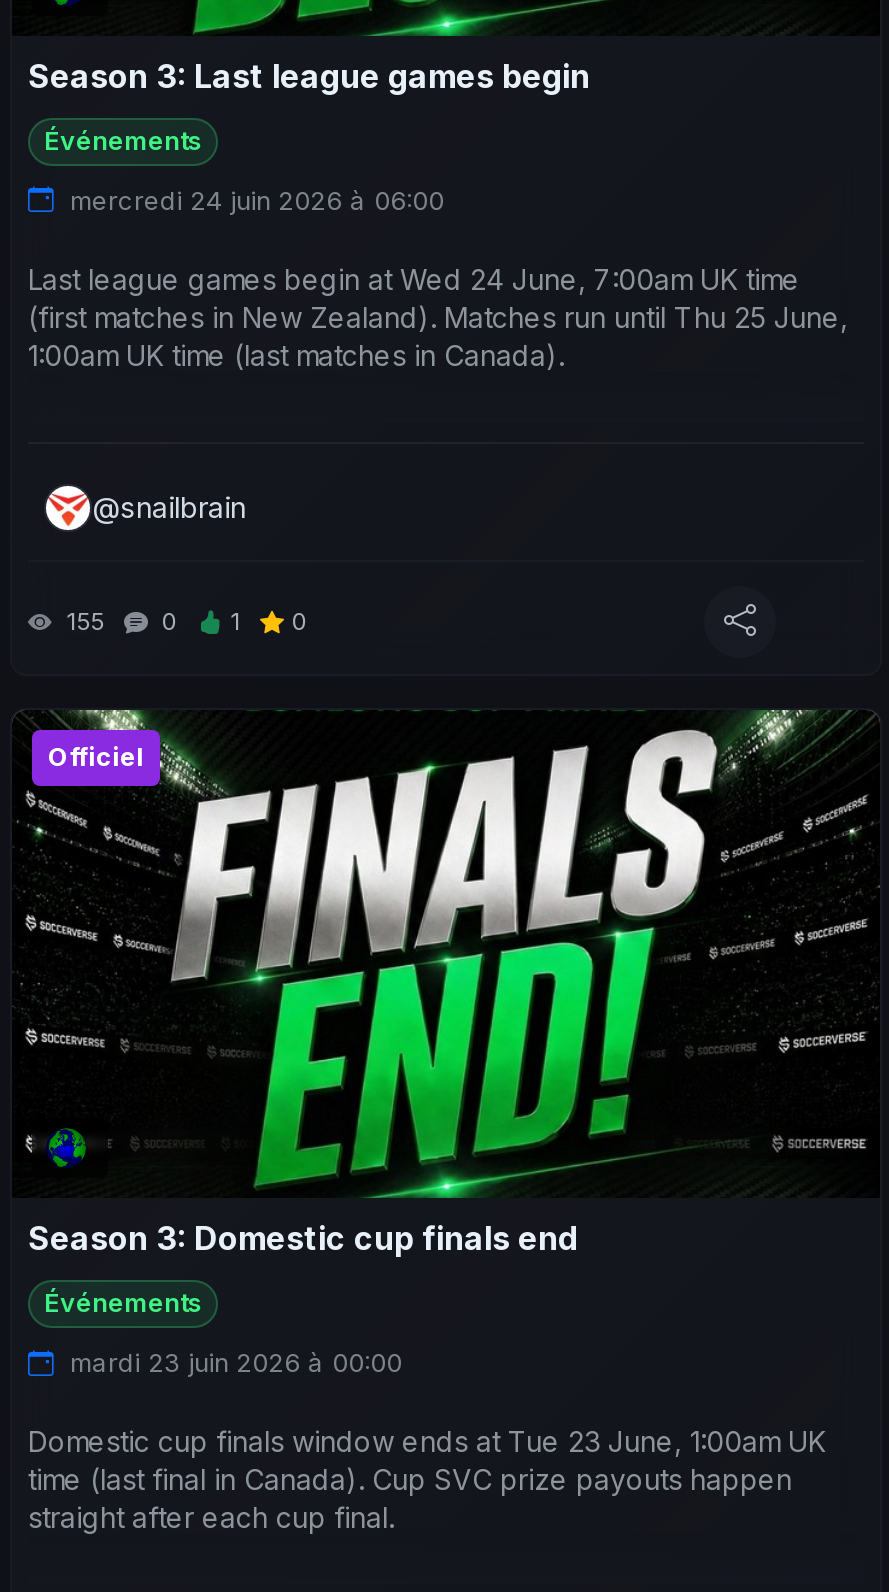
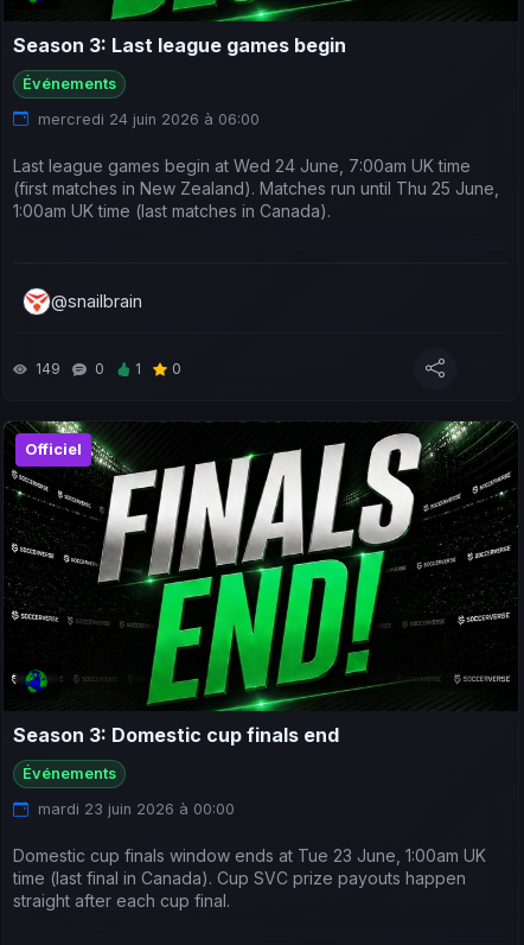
[60,607,308,637] 155 0 1 0 -> [32,360,181,378] 149 0 1 0

